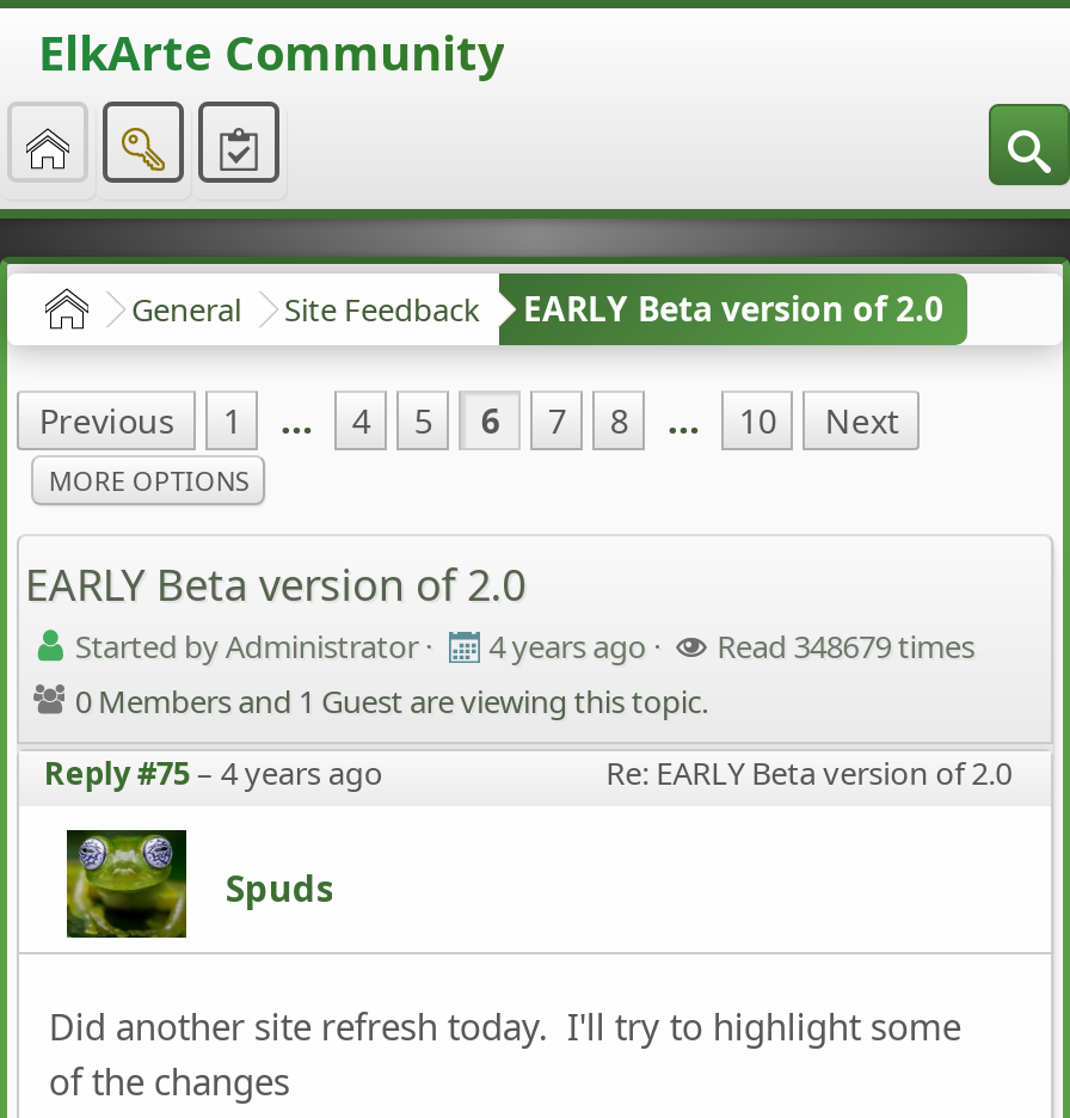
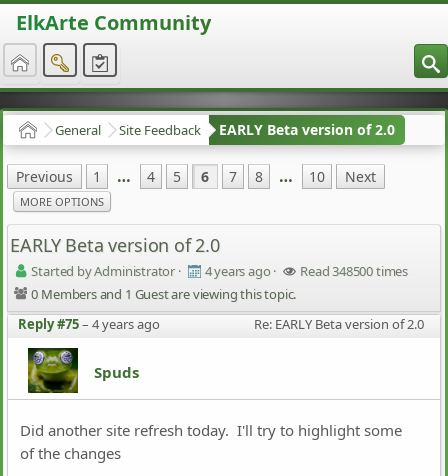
[75,625,974,668] Started by Administrator · 4 years ago · Read 348679 times -> [31,262,408,280] Started by Administrator · 4 years ago · Read 348500 times

